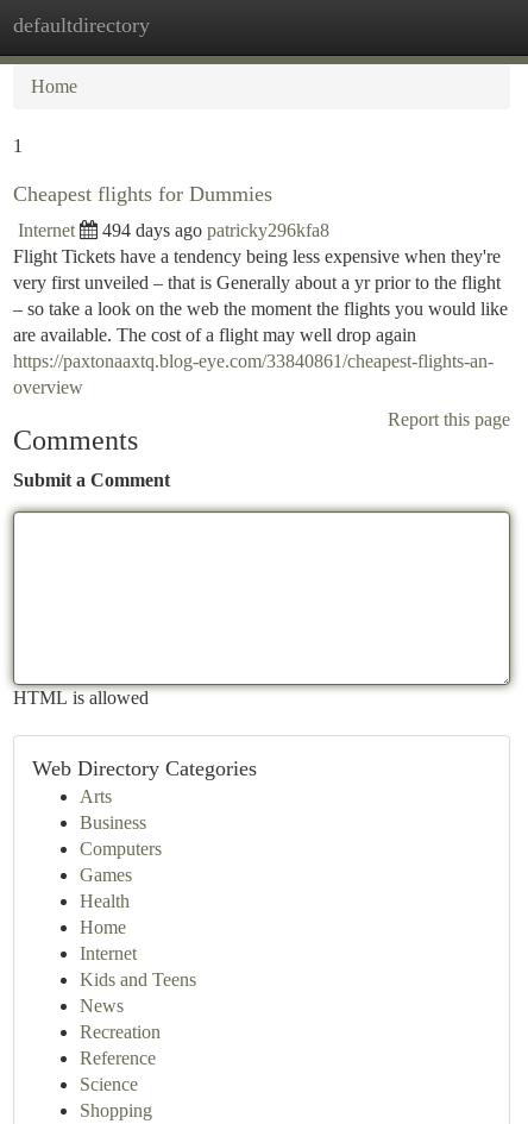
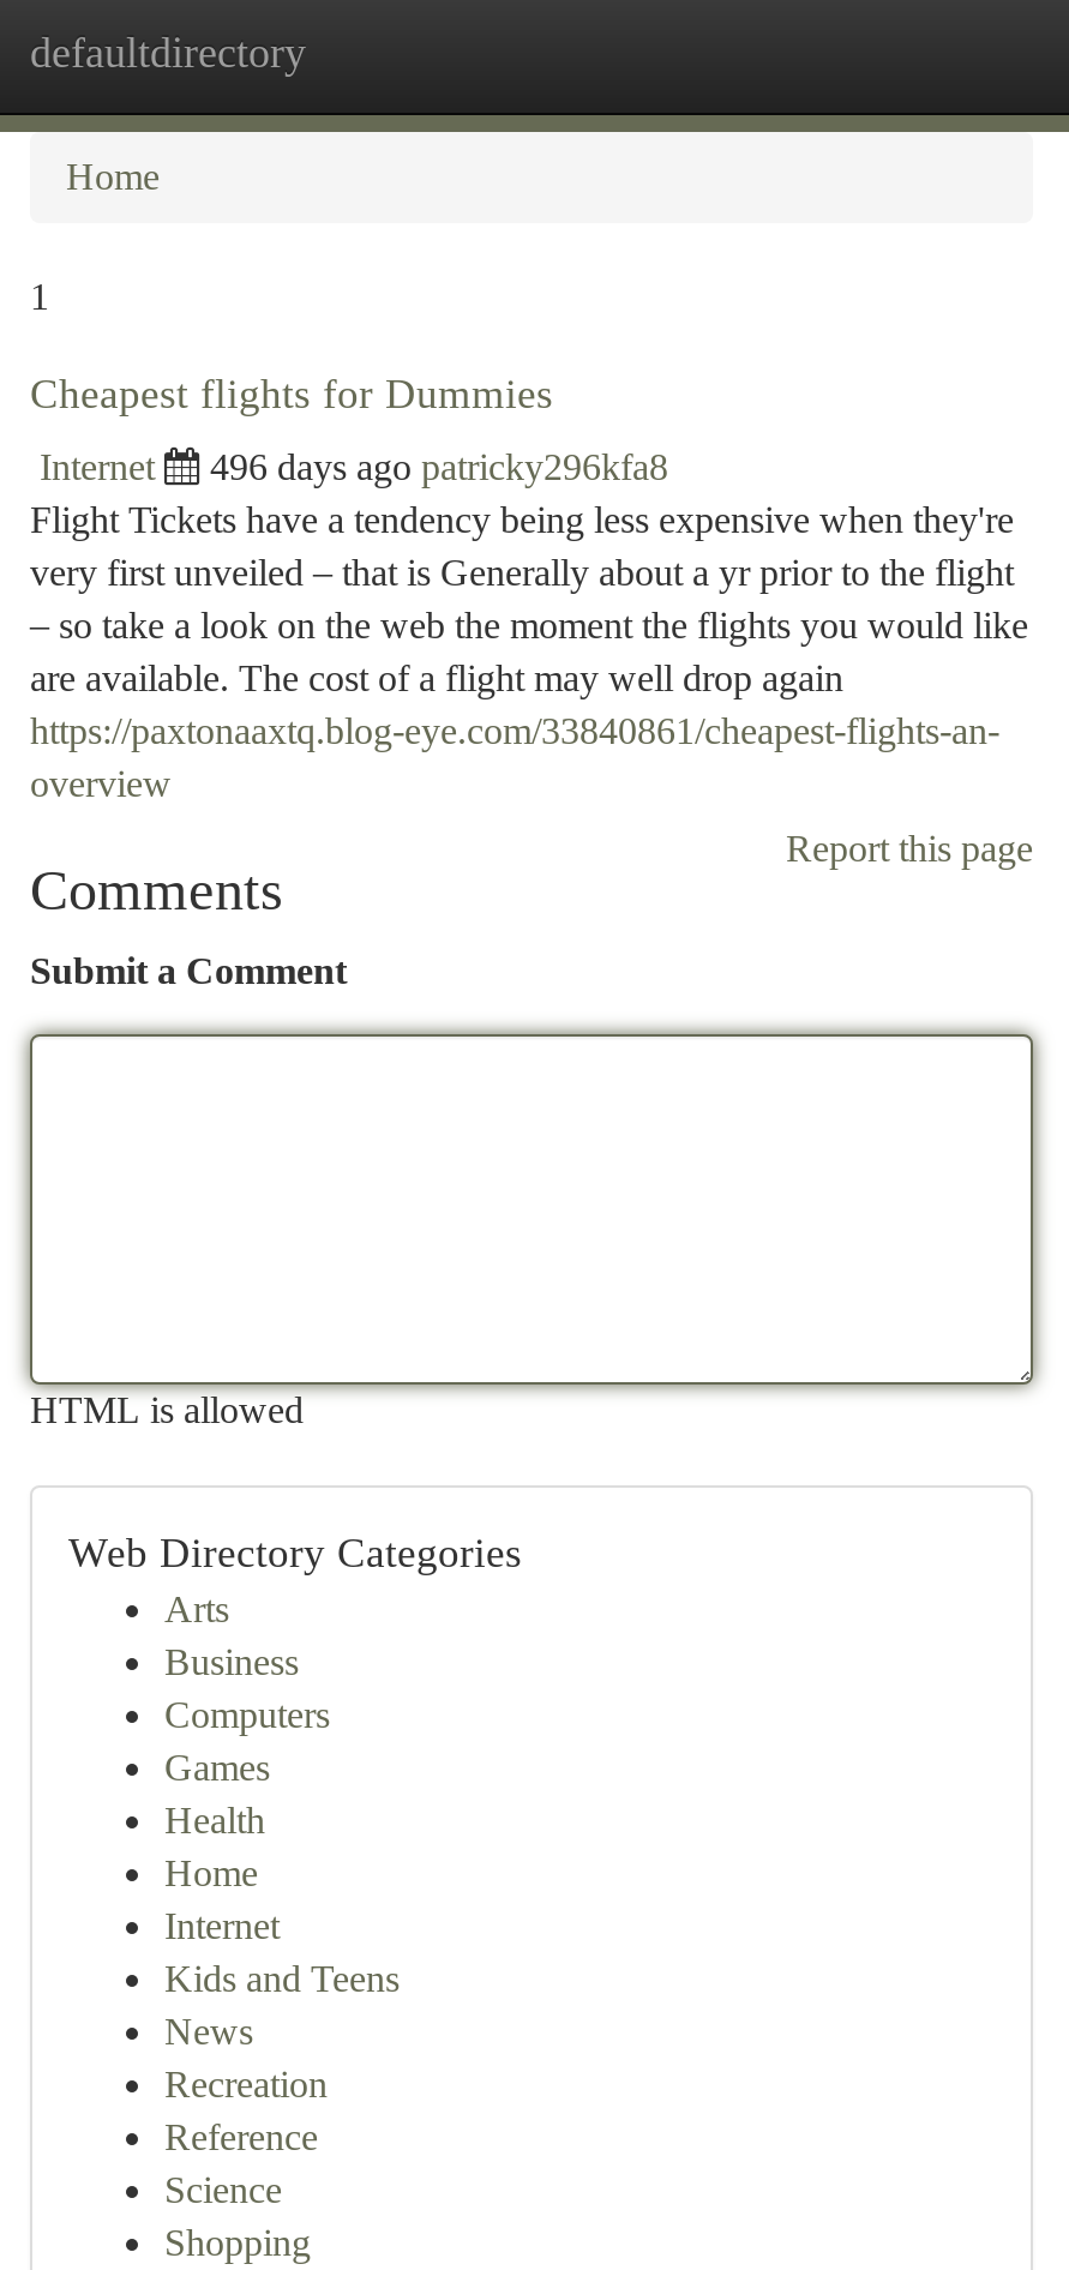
[102,220,329,240] 494 days ago patricky296kfa8 -> [210,446,668,487] 496 days ago patricky296kfa8

